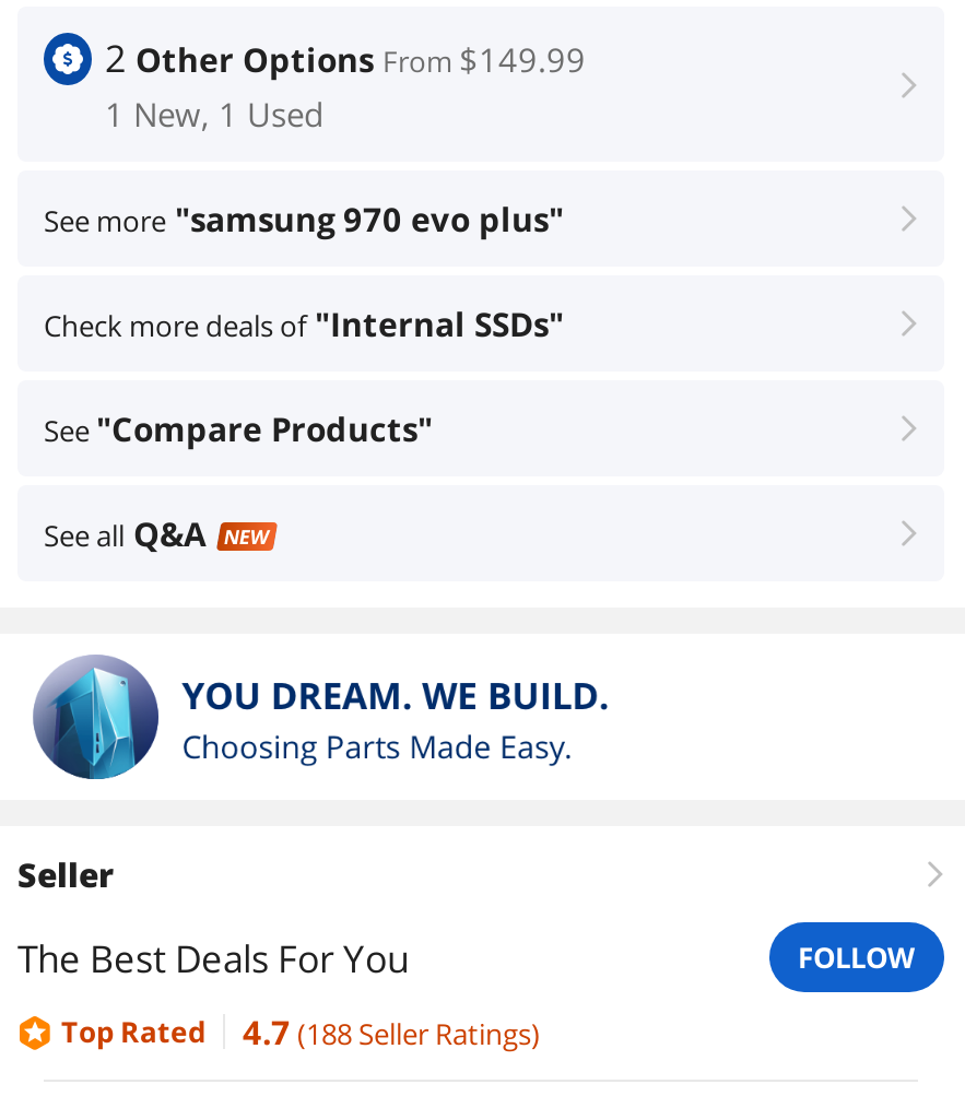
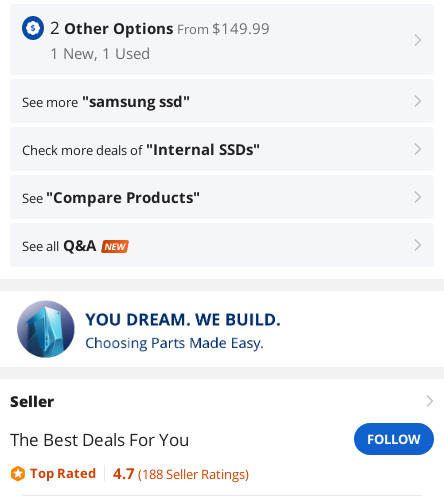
[44,197,564,240] See more "samsung 970 evo plus" -> [22,91,190,111] See more "samsung ssd"

